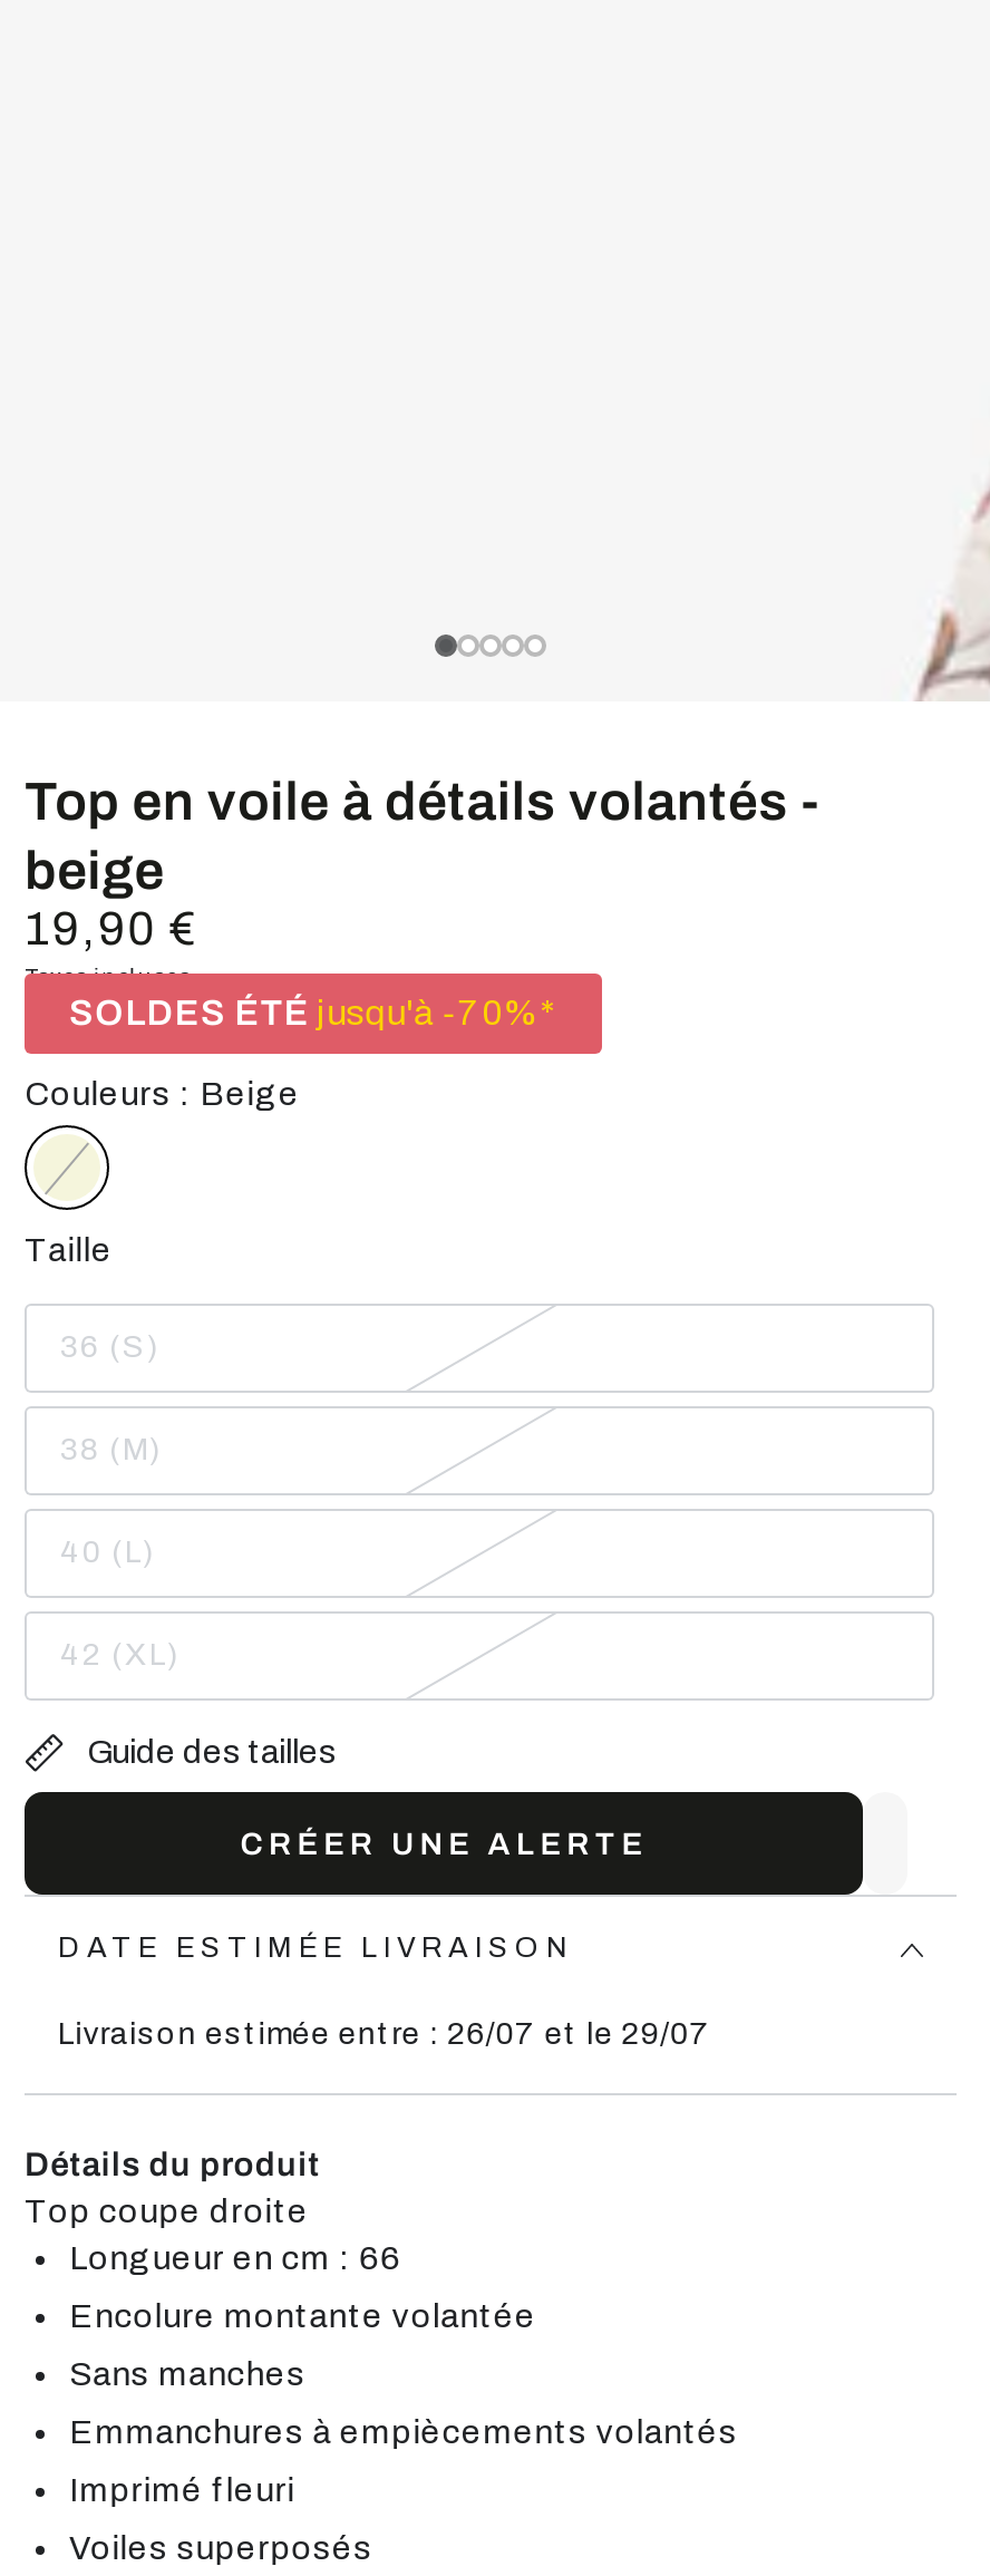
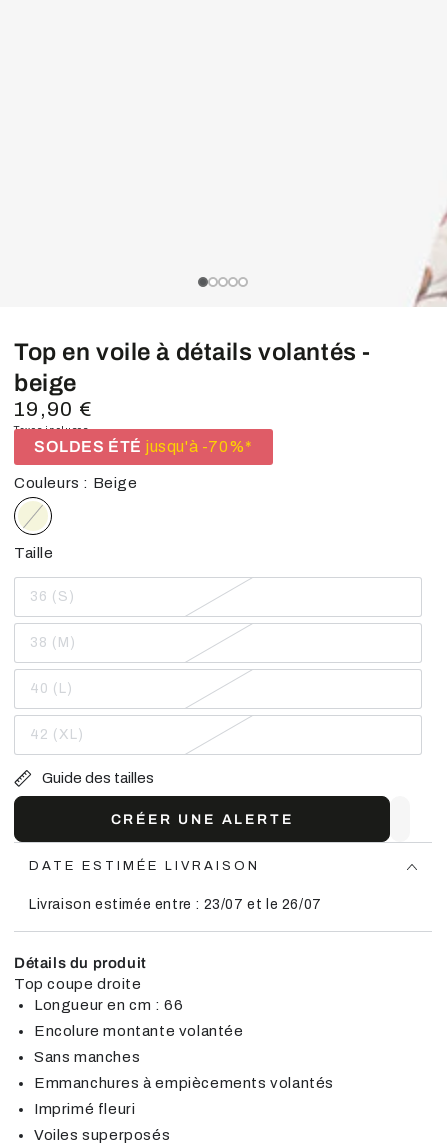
[58,2018,711,2051] Livraison estimée entre : 26/07 et le 29/07 -> [29,897,322,912] Livraison estimée entre : 23/07 et le 26/07

